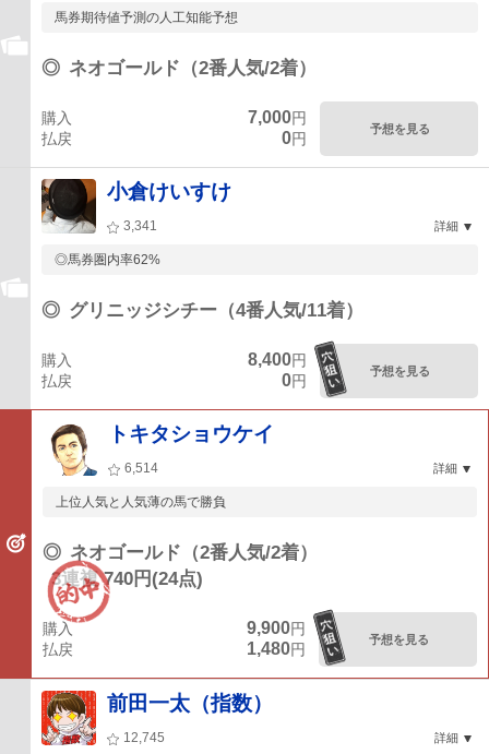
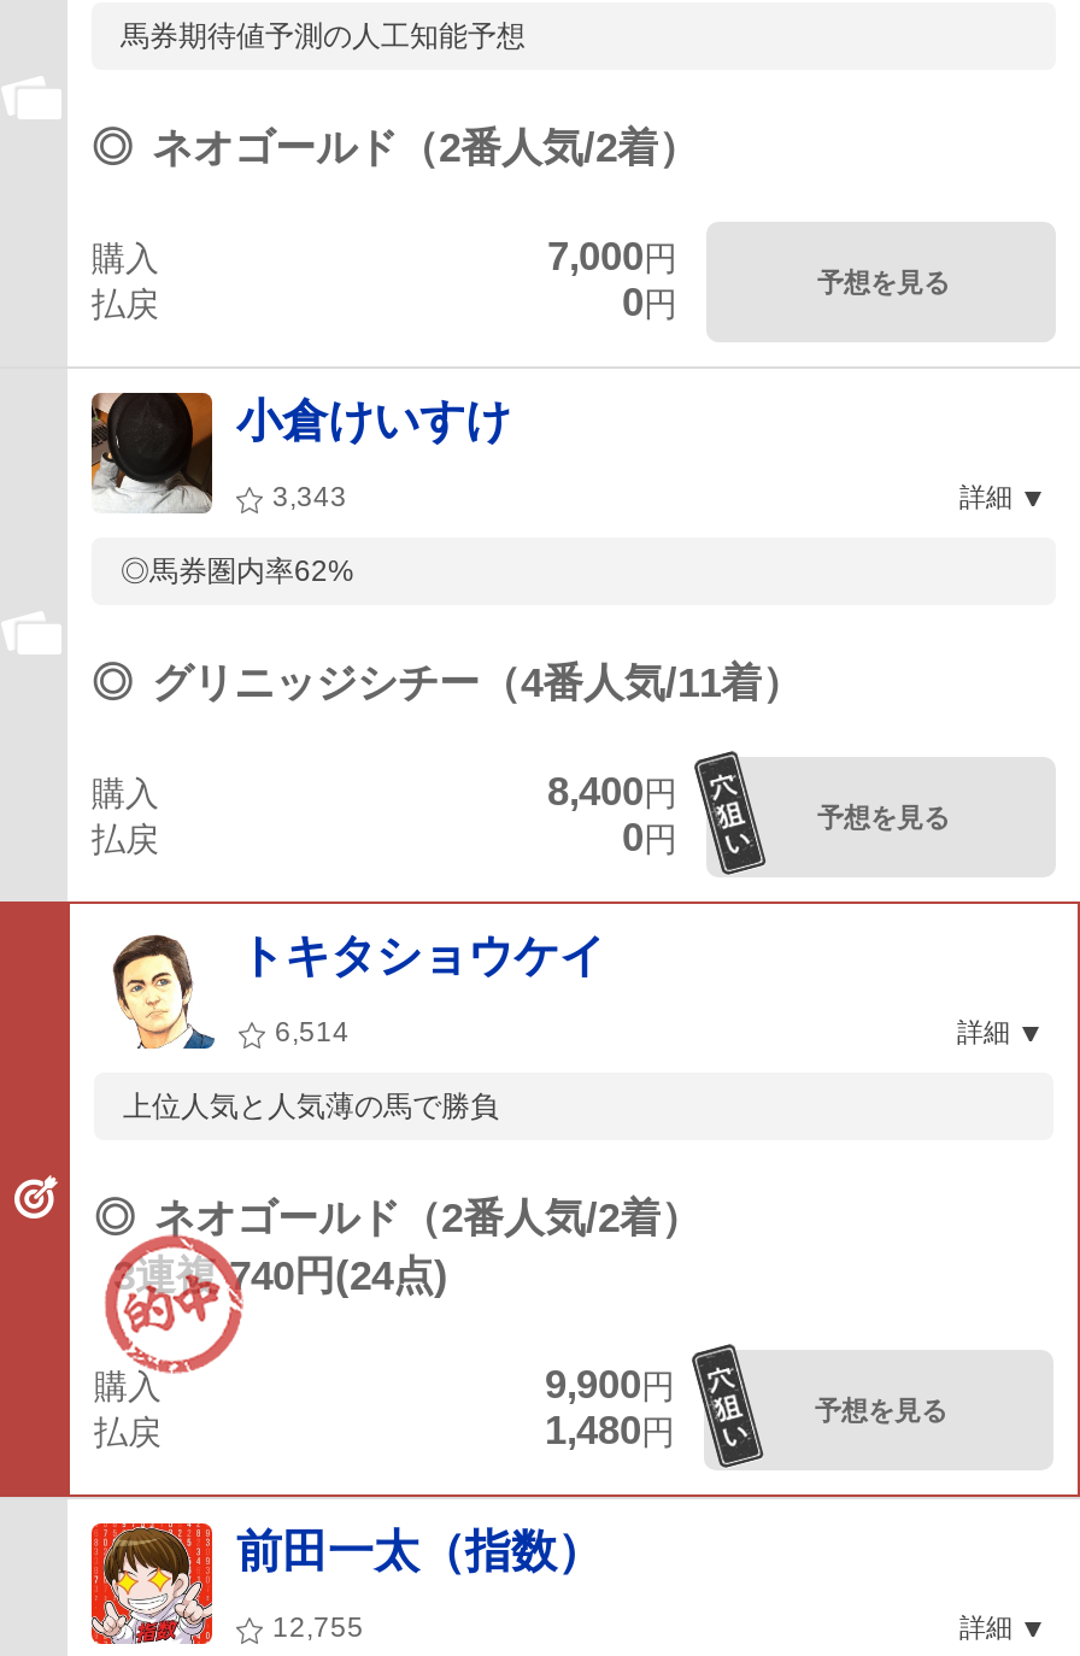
[123,219,157,232] 3,341 -> [272,482,347,511] 3,343
[123,731,165,744] 12,745 -> [272,1613,364,1642] 12,755

